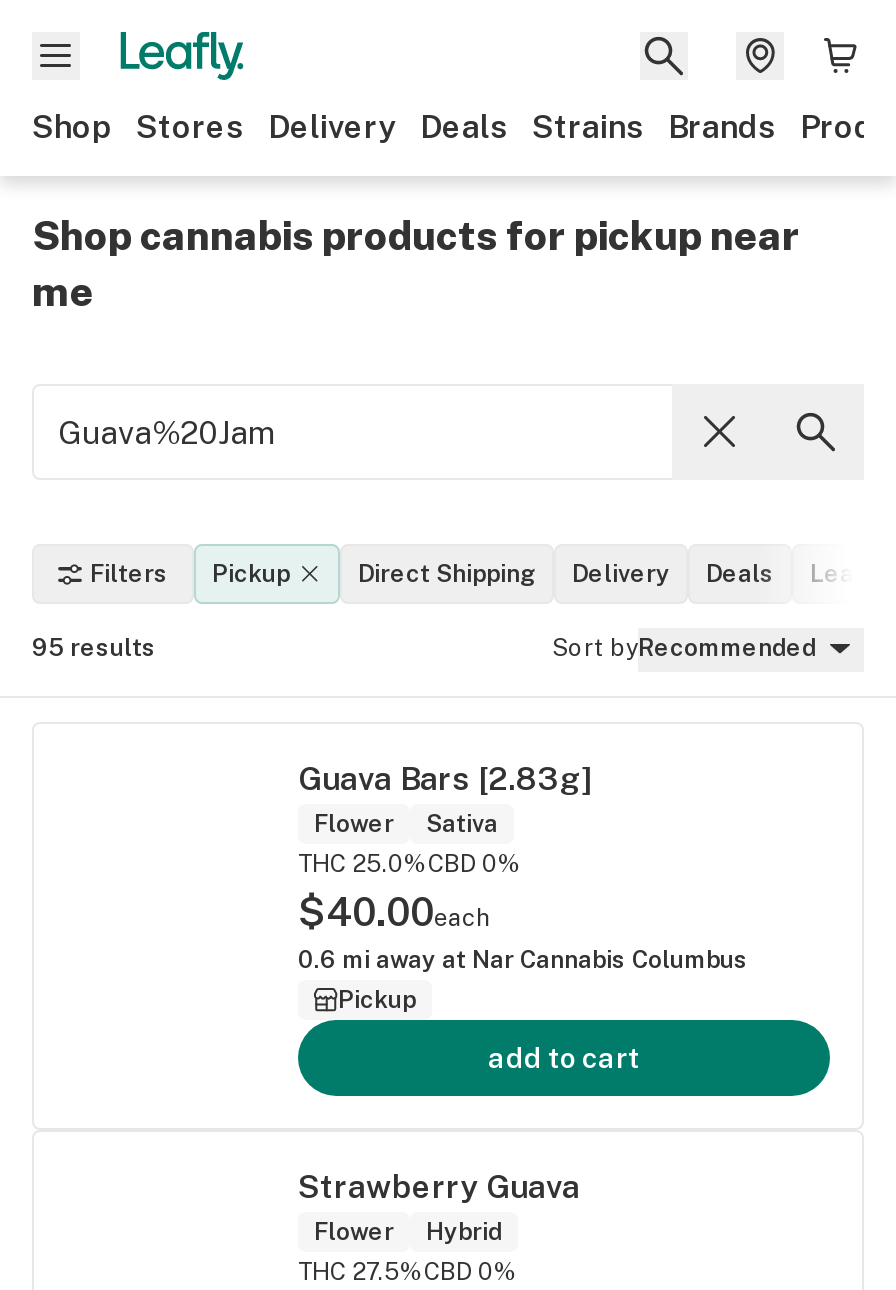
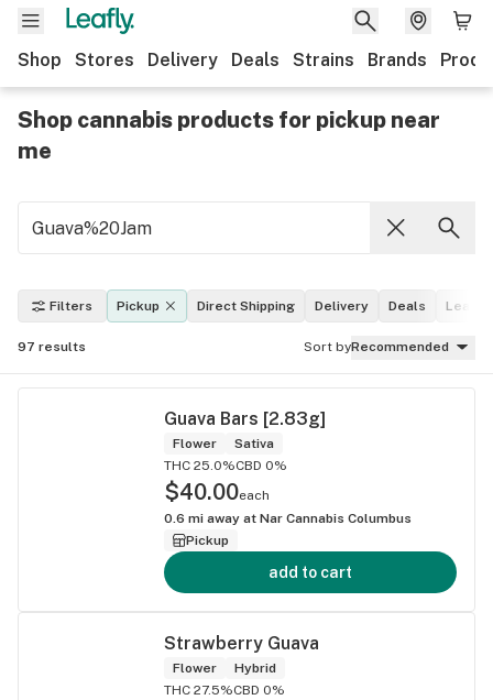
[32,634,156,662] 95 results -> [18,339,86,354] 97 results

